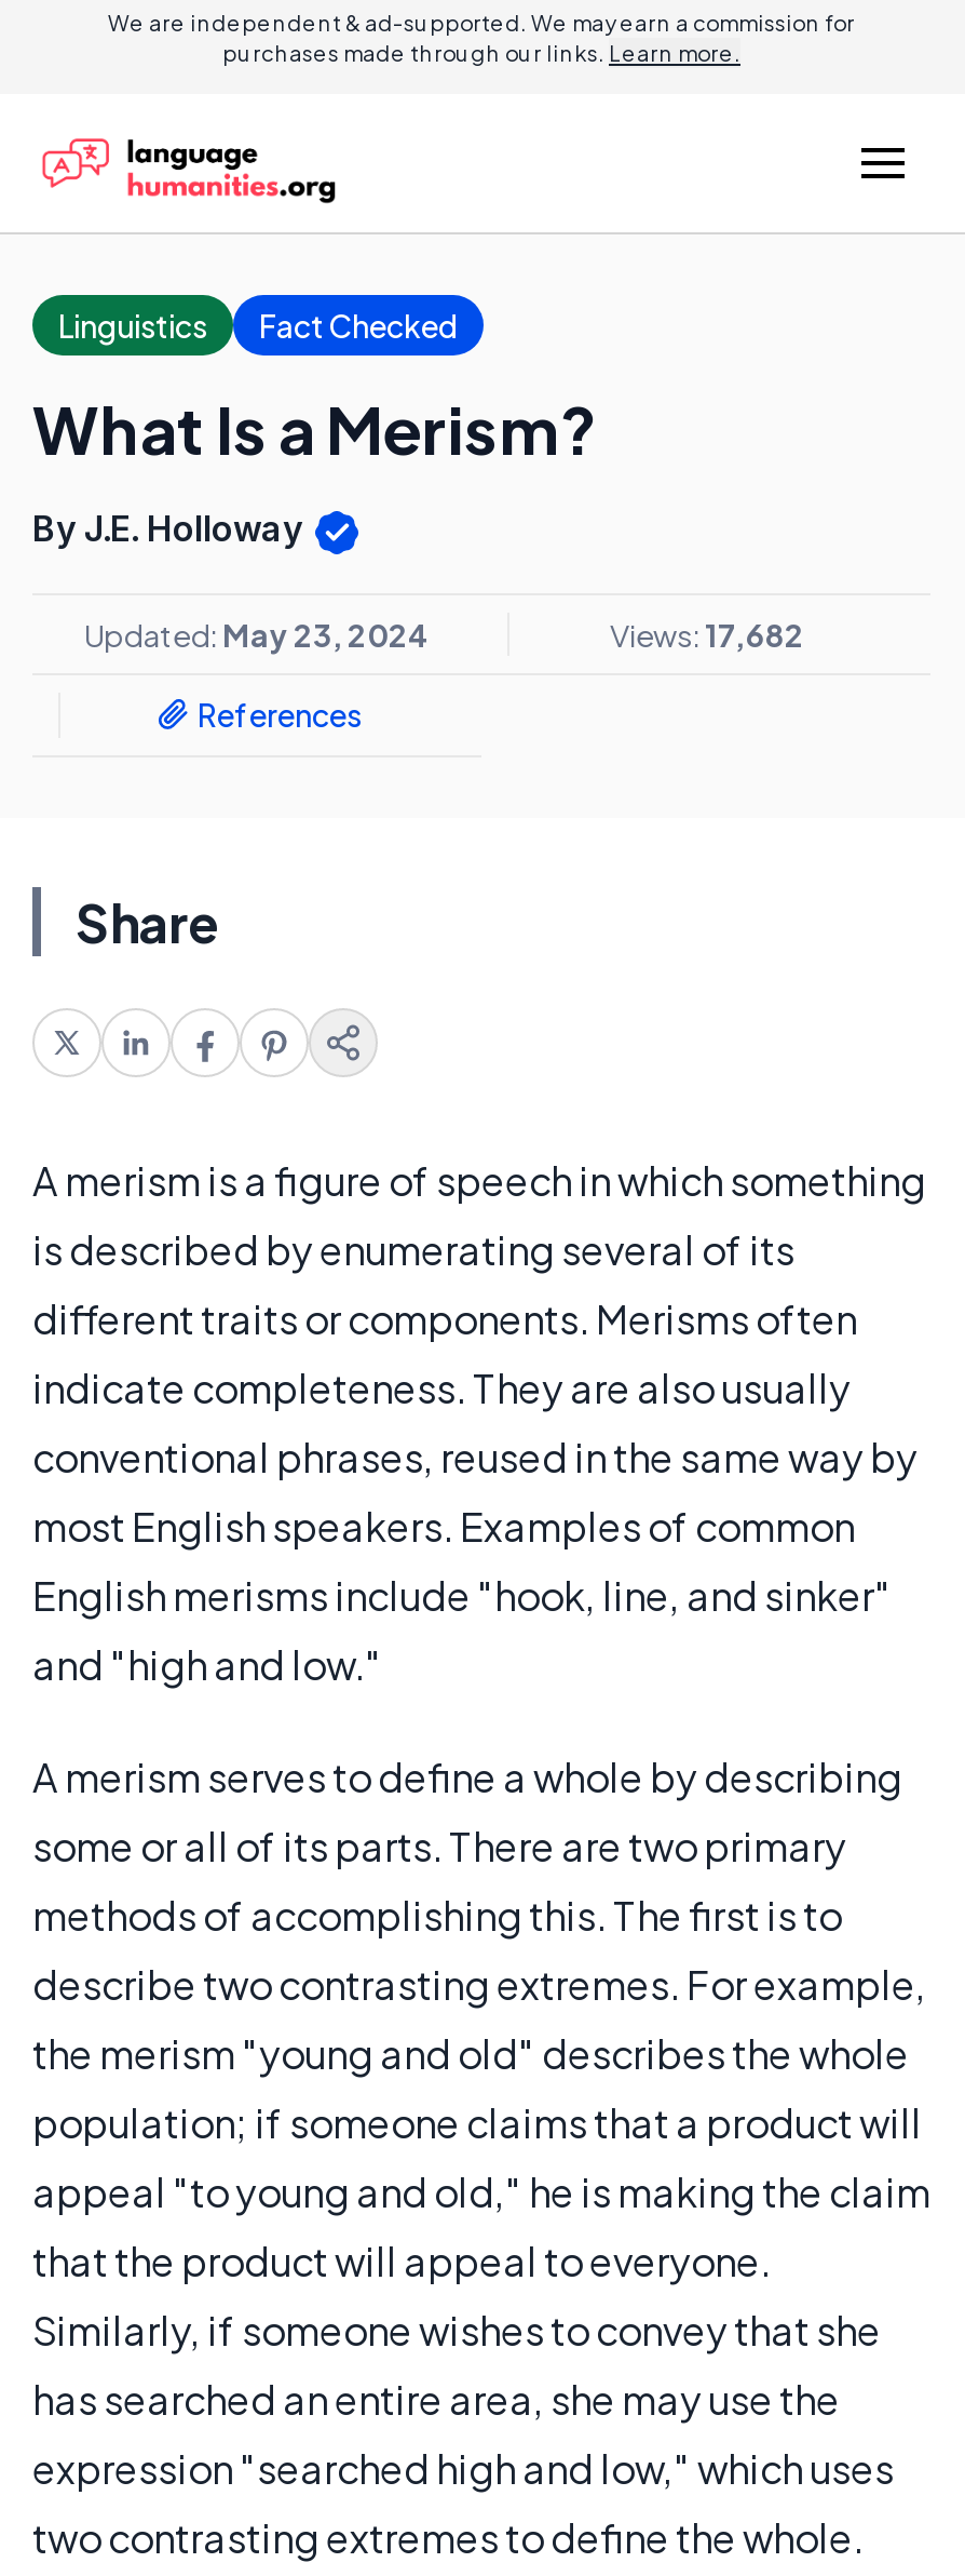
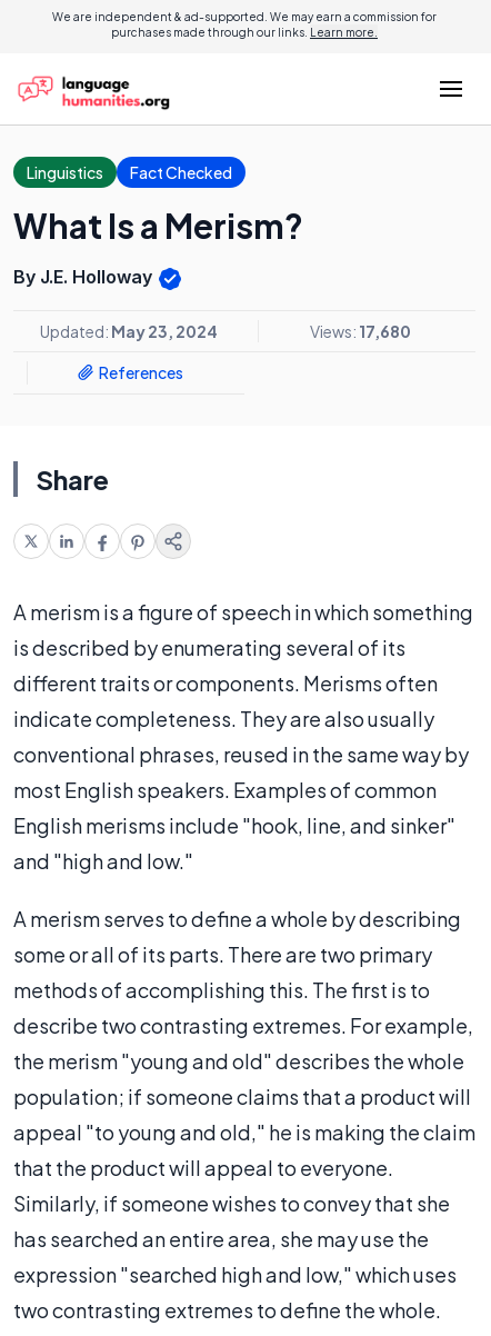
[610,614,804,653] Views: 17,682 -> [310,321,411,341] Views: 17,680

